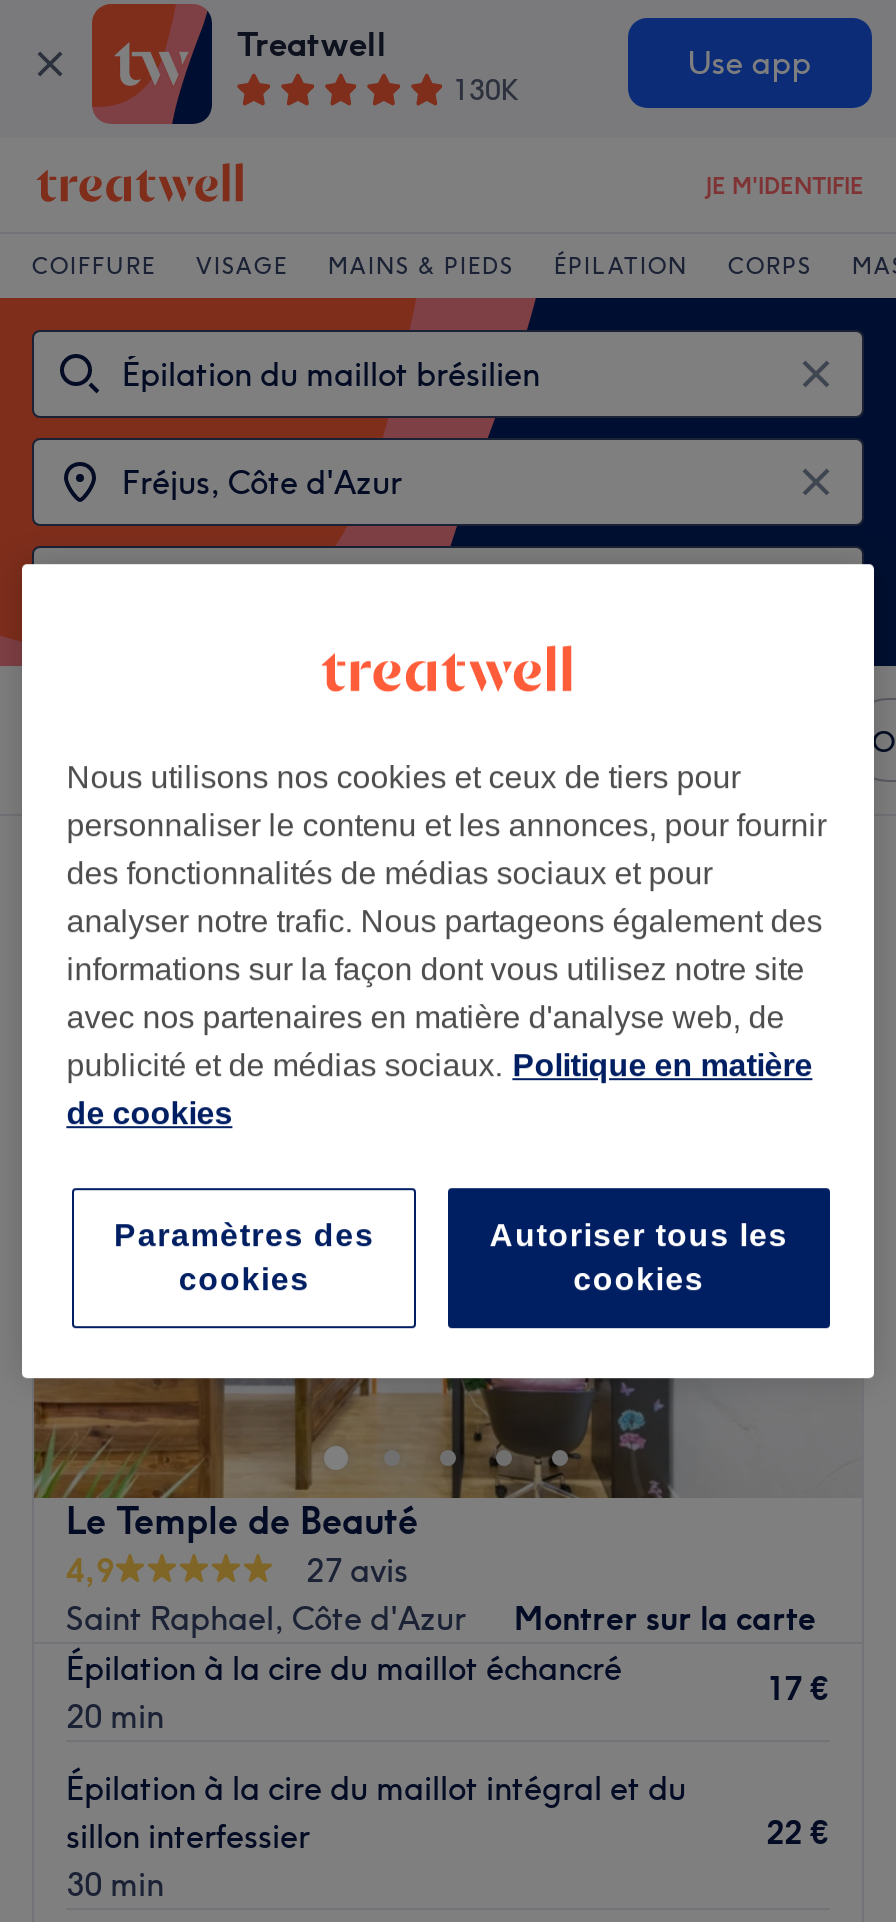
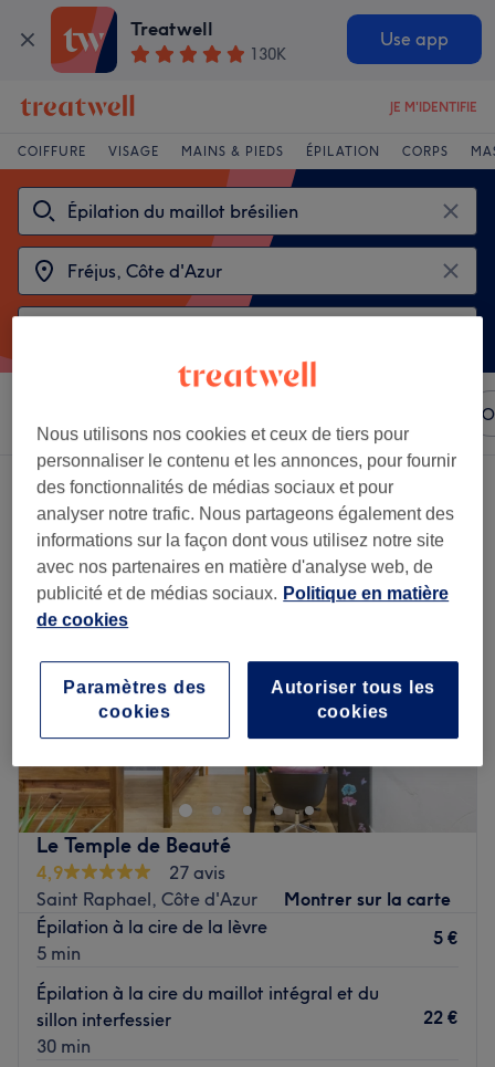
[66,1648,622,1688] Épilation à la cire du maillot échancré -> [36,916,267,938] Épilation à la cire de la lèvre
[766,1669,830,1709] 17 € -> [433,927,459,949] 5 €
[66,1696,164,1736] 20 min -> [36,942,81,964] 5 min

